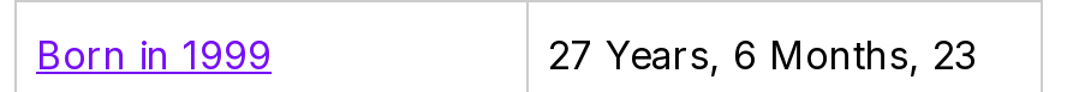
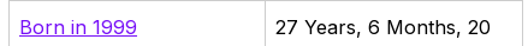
[548,32,976,79] 27 Years, 6 Months, 23 -> [275,16,491,39] 27 Years, 6 Months, 20

